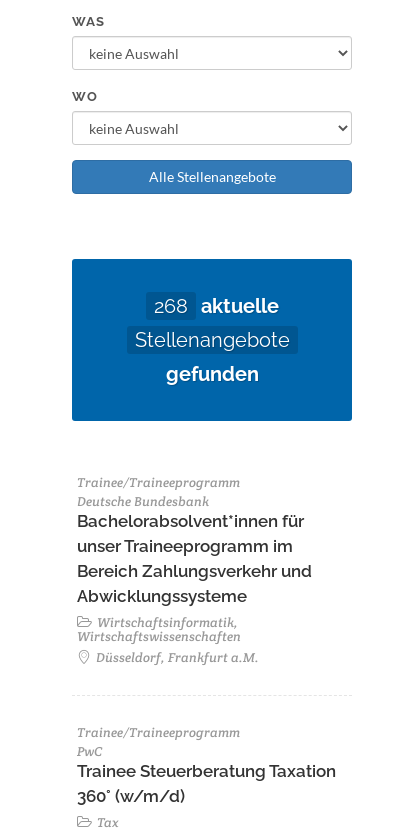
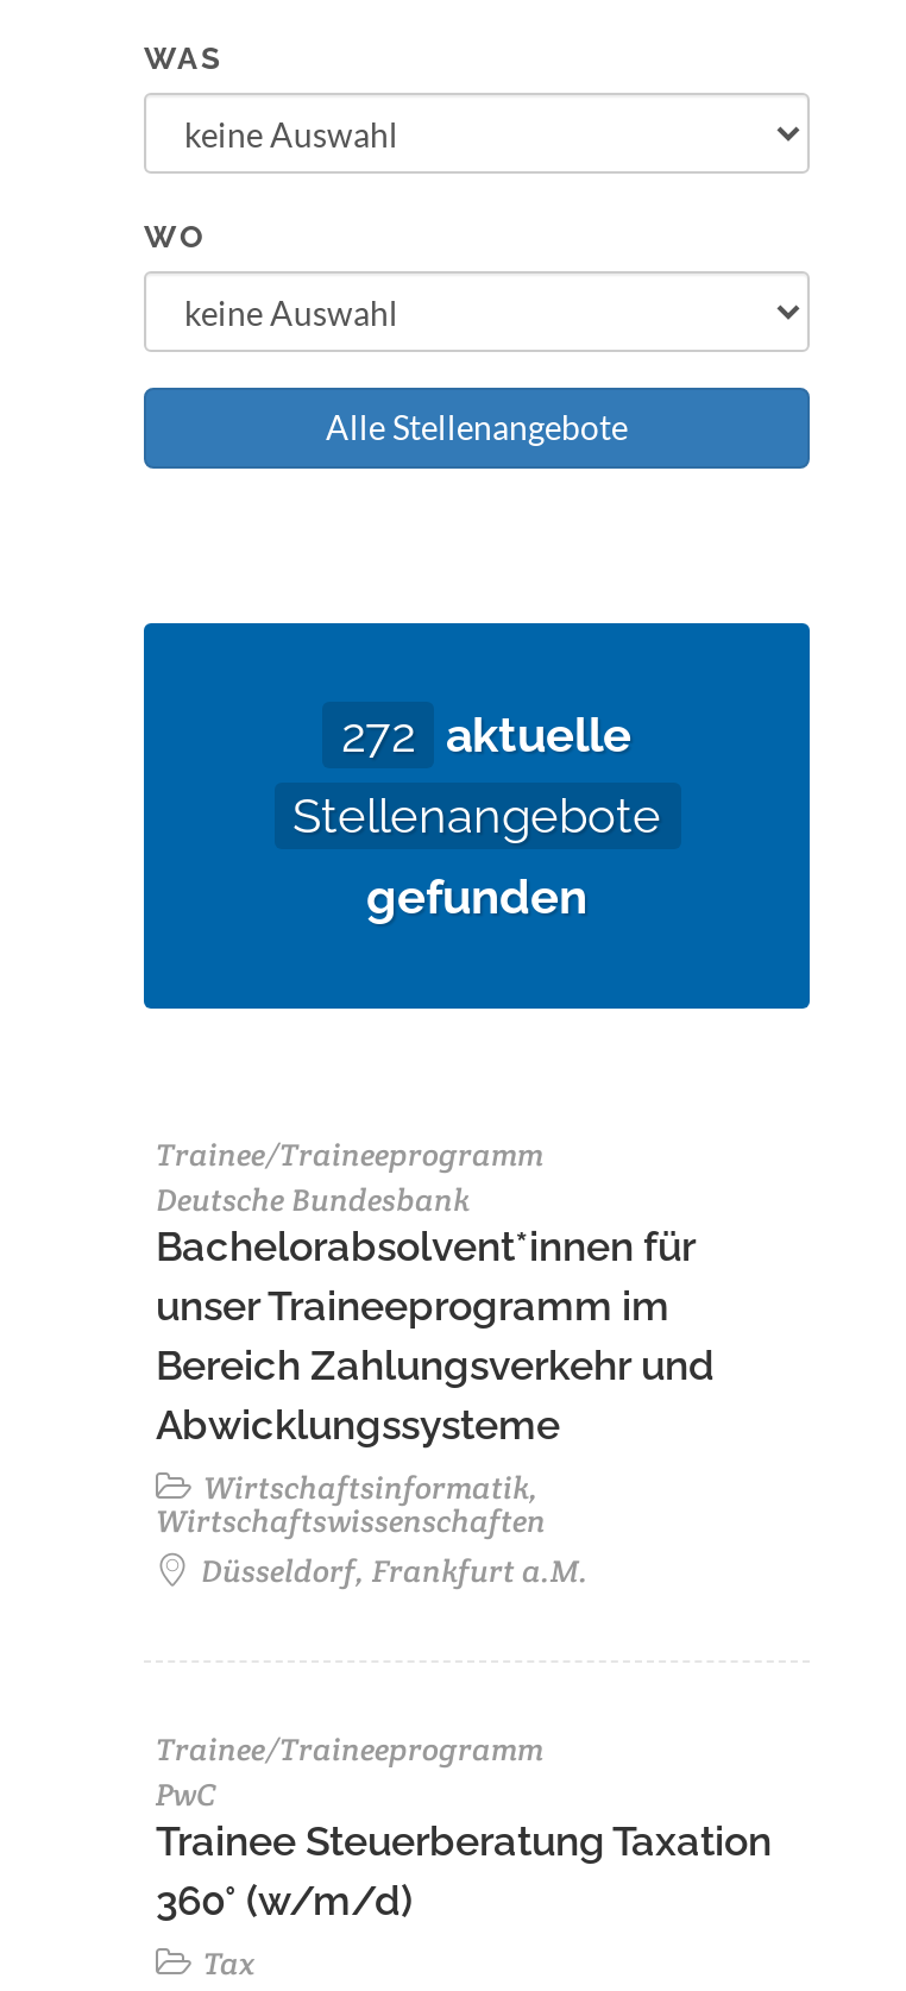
[153,294,278,318] 268 aktuelle -> [341,706,631,764] 272 aktuelle

